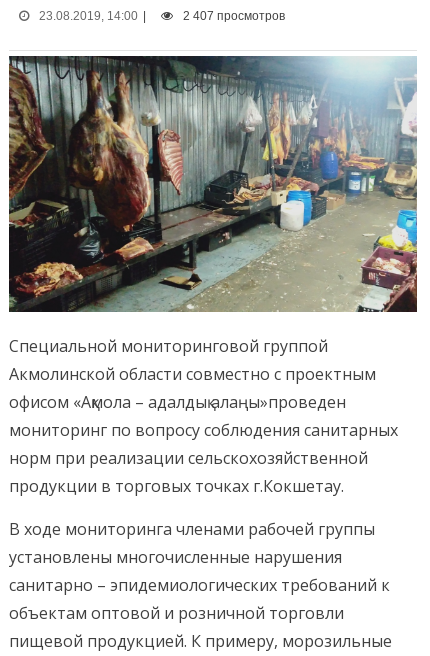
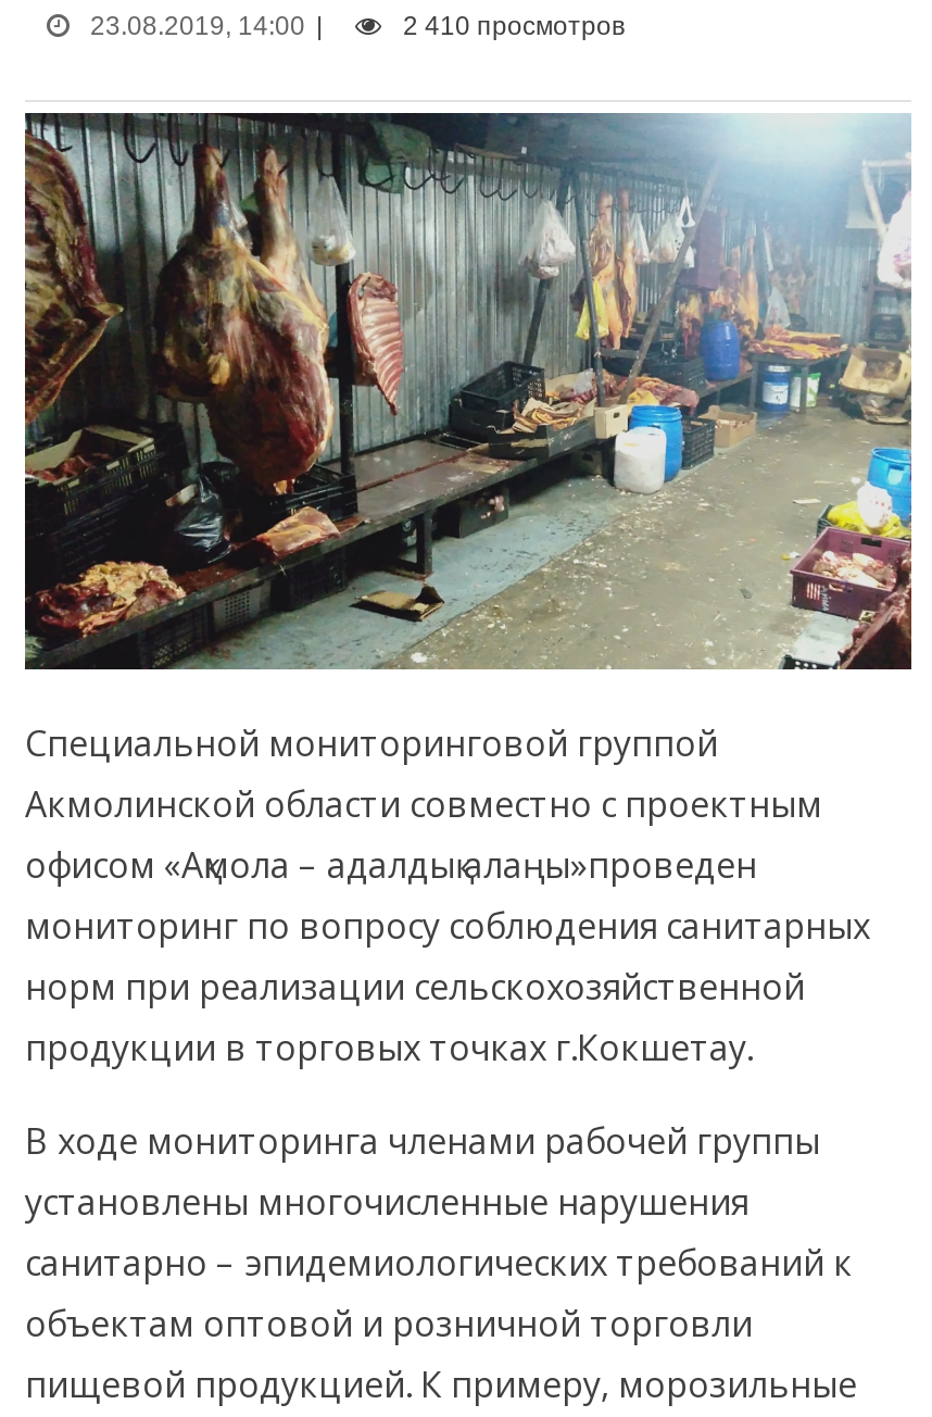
[183,9,285,23] 2 407 просмотров -> [403,11,625,42] 2 410 просмотров

